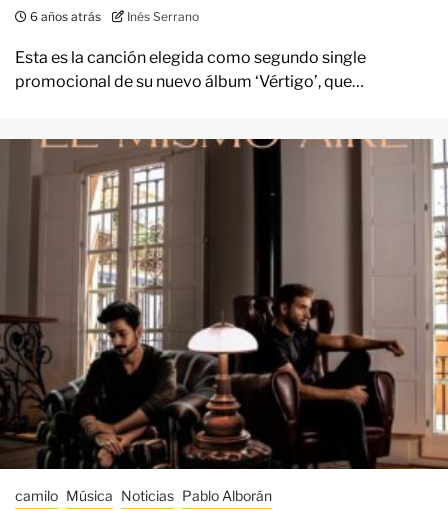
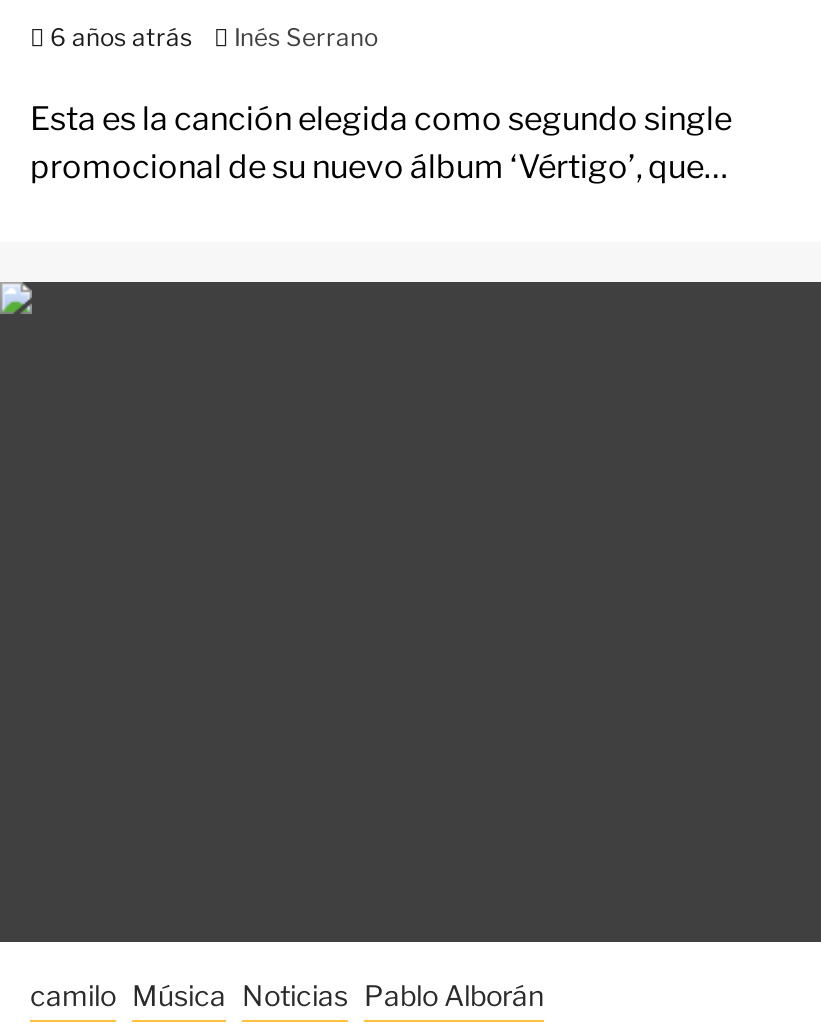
[3,138,445,470] [image] -> none

